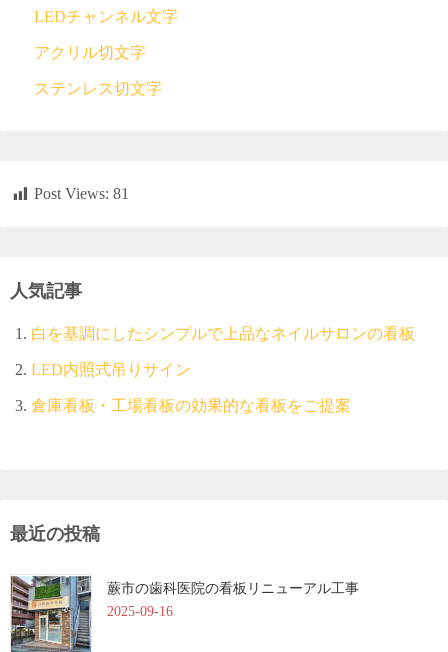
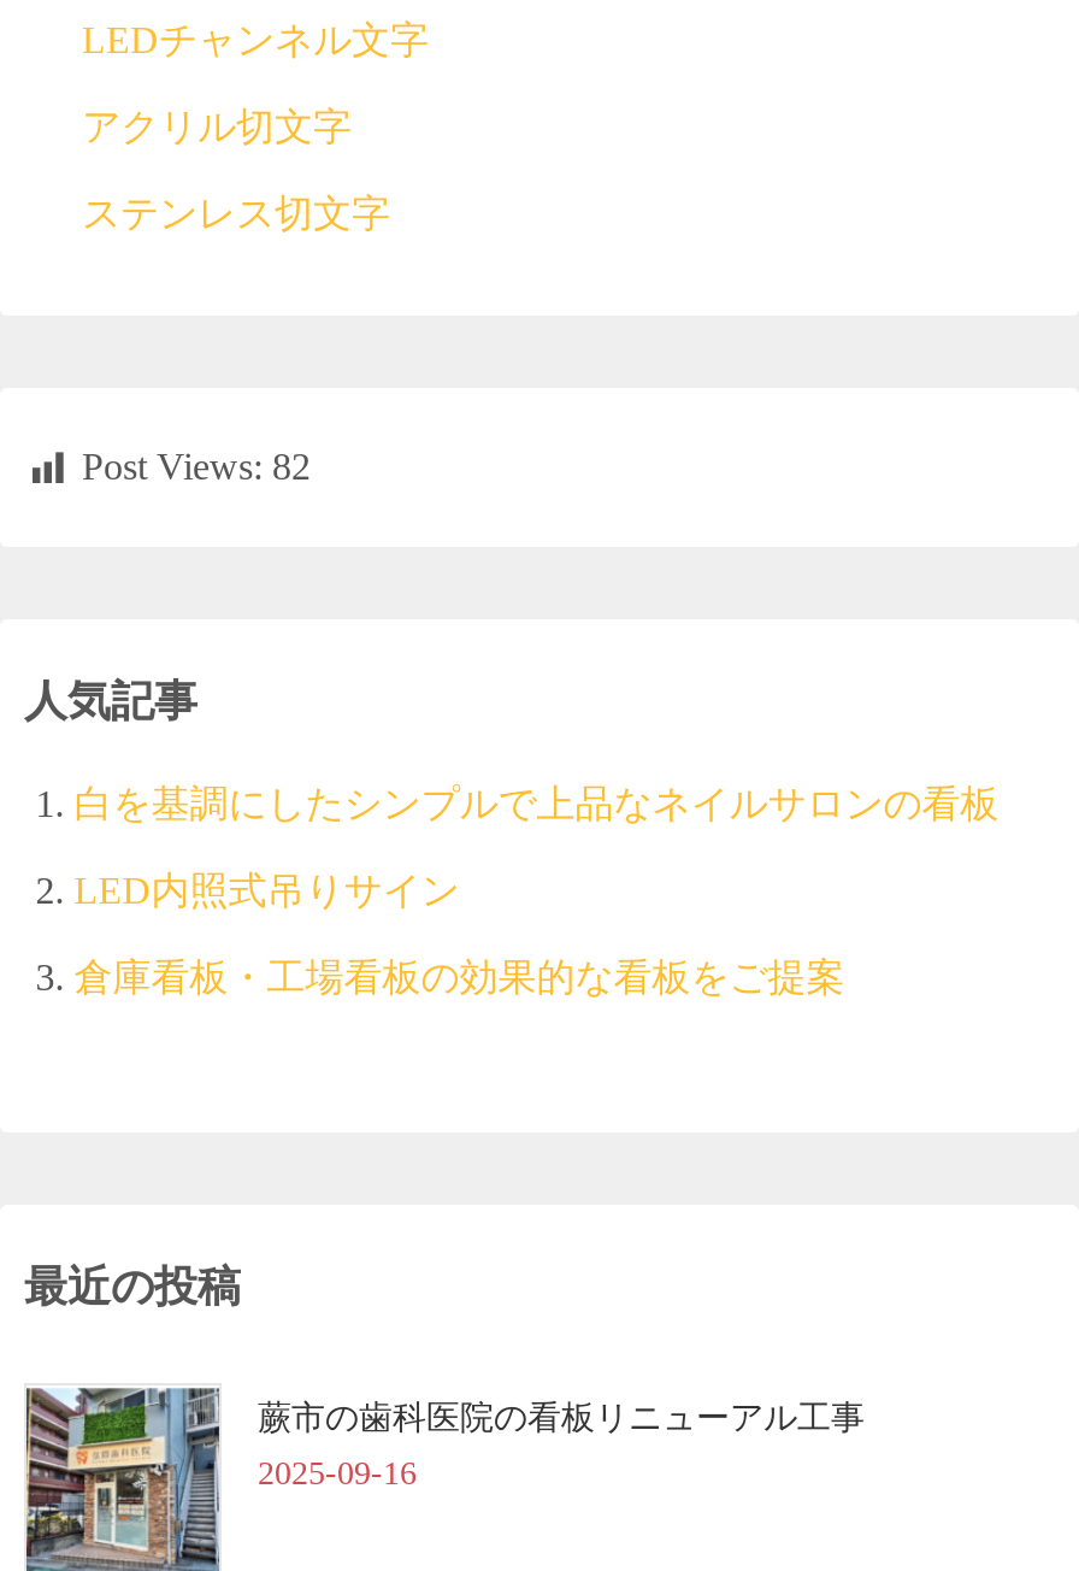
[34,185,129,202] Post Views: 81 -> [82,446,311,487] Post Views: 82

